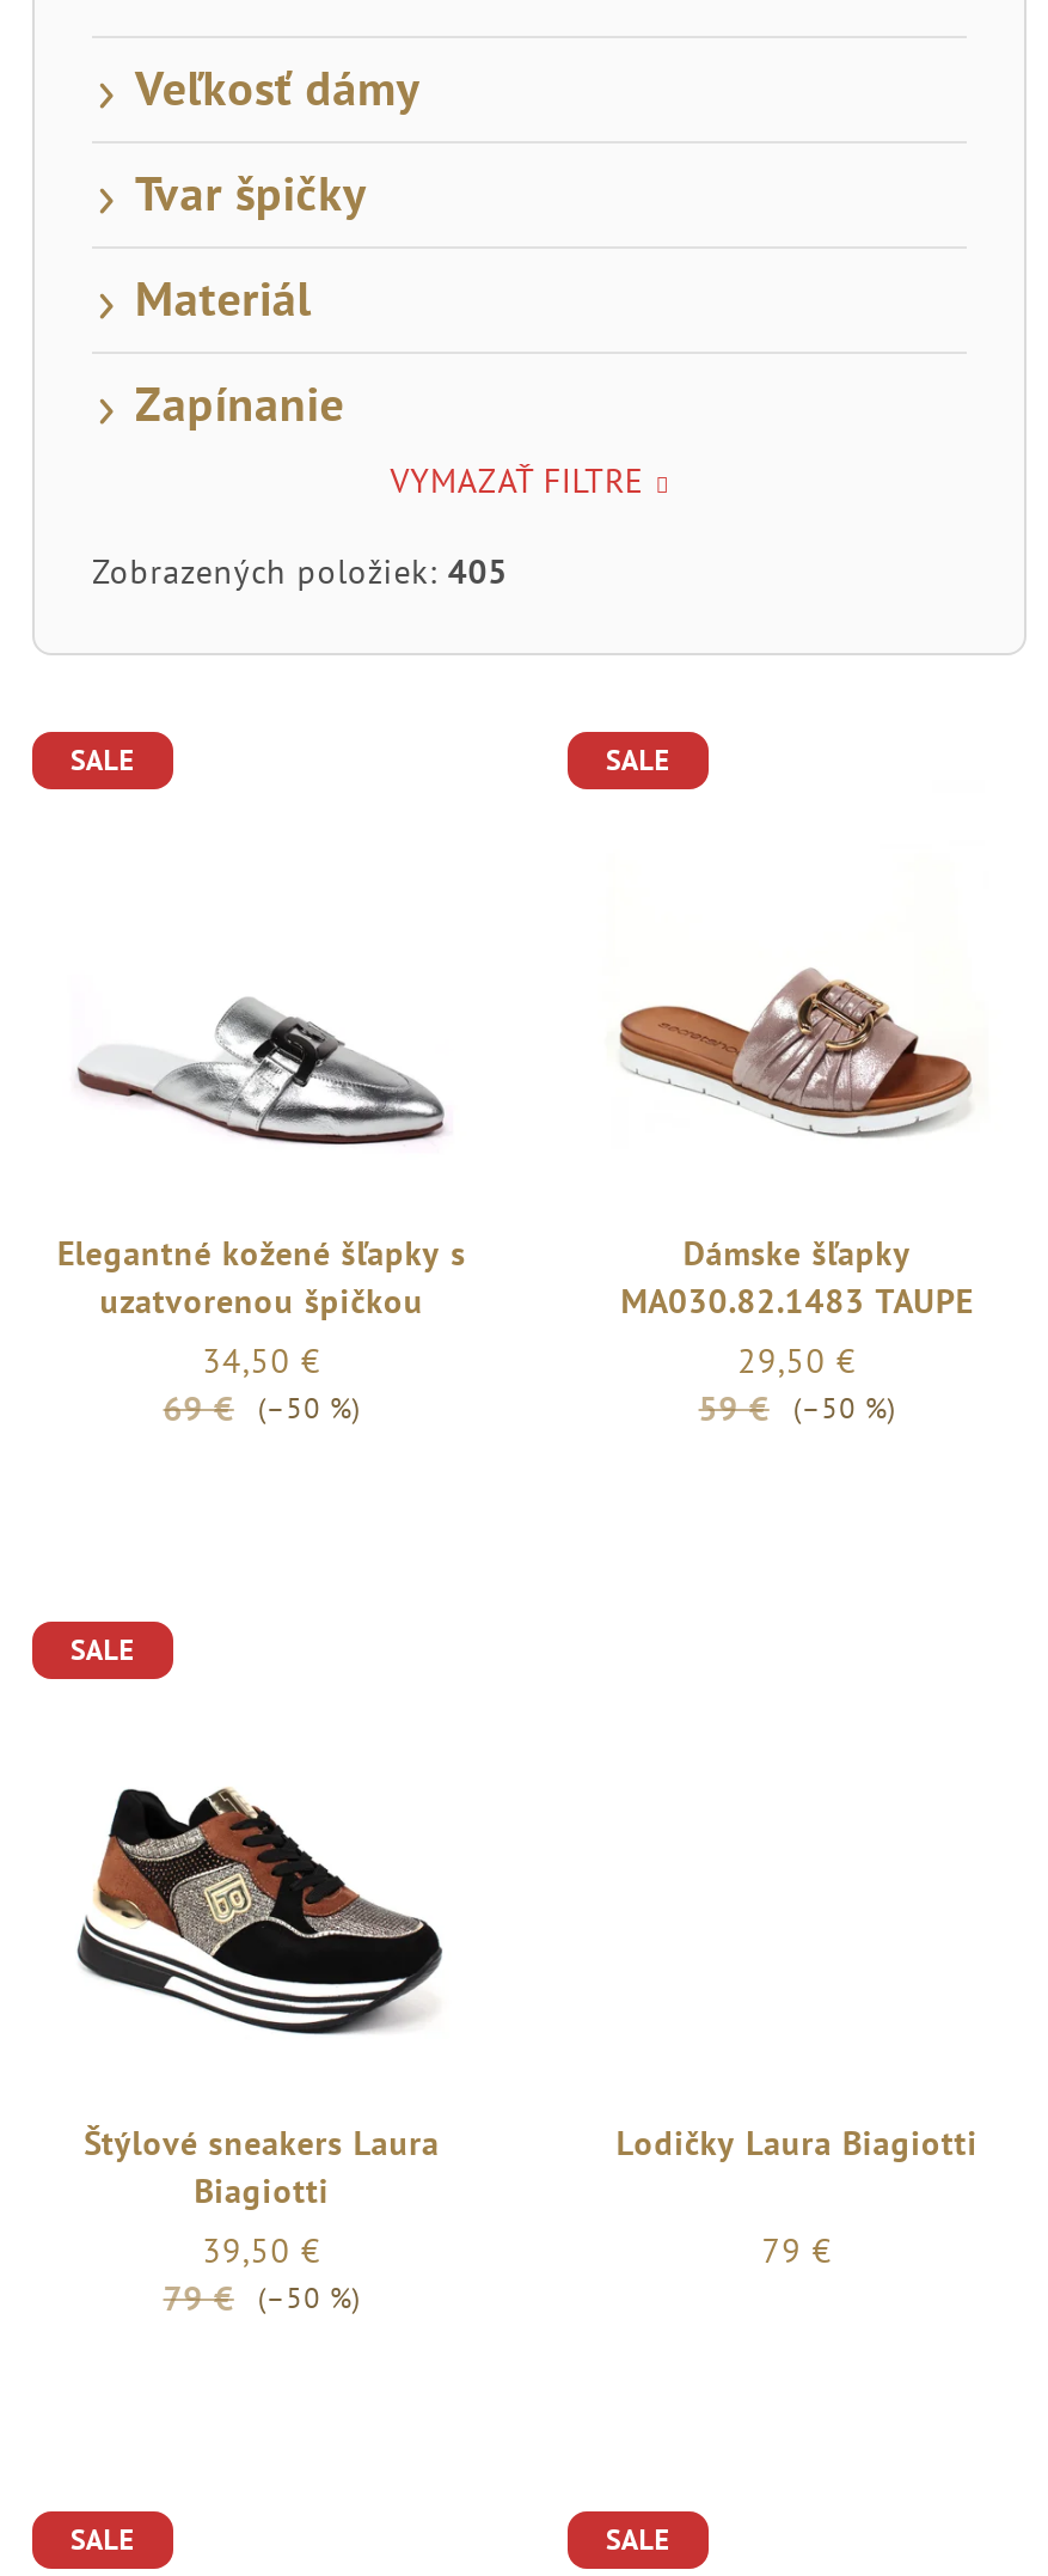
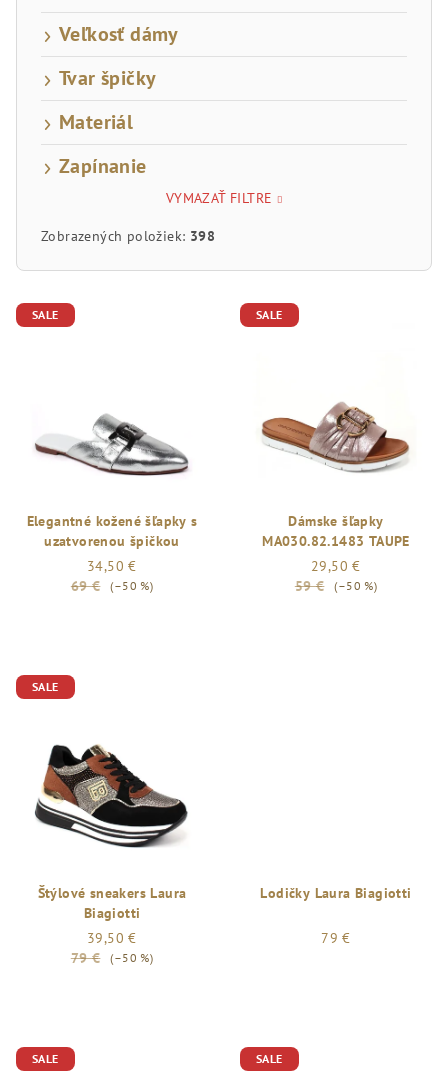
[92,549,508,592] Zobrazených položiek: 405 -> [41,227,215,245] Zobrazených položiek: 398

